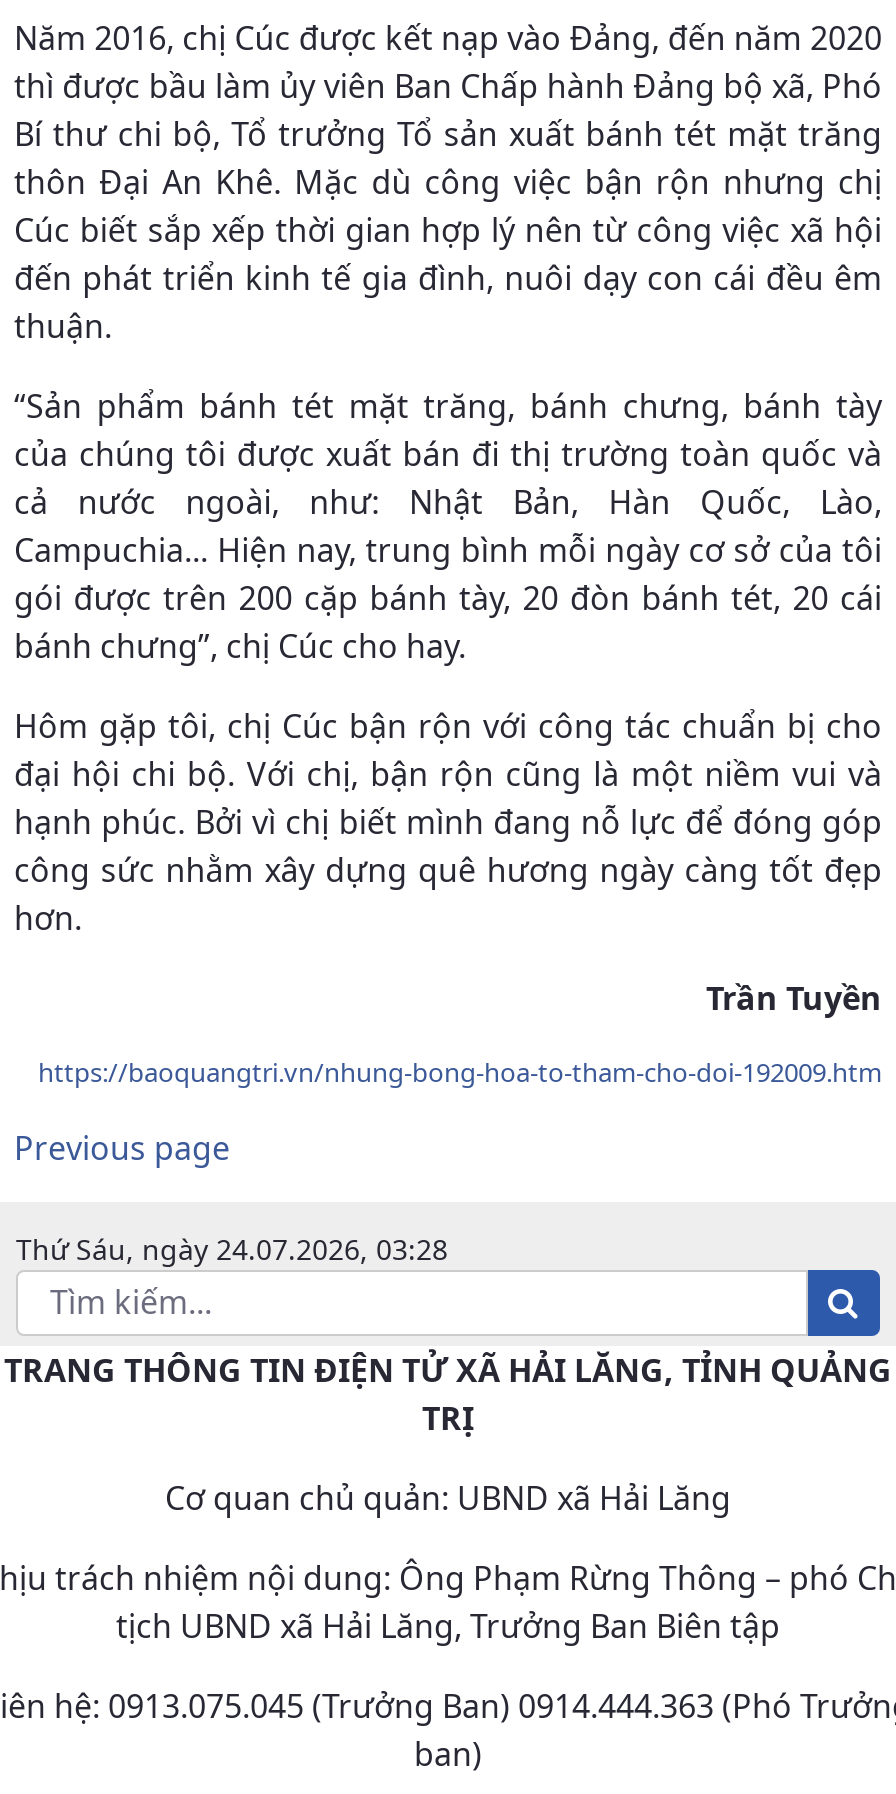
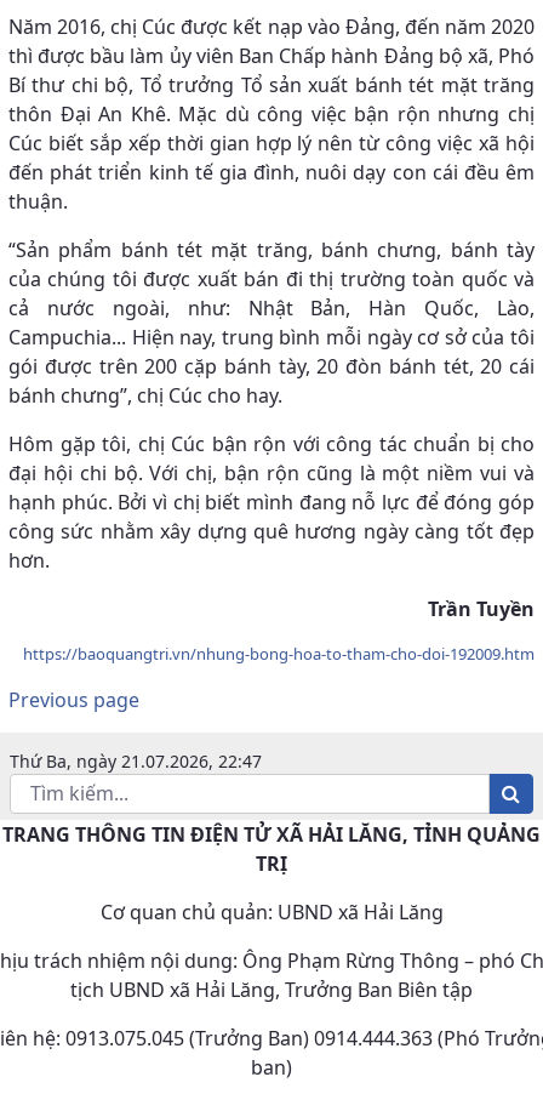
[16,1230,448,1268] Thứ Sáu, ngày 24.07.2026, 03:28 -> [10,749,262,772] Thứ Ba, ngày 21.07.2026, 22:47

